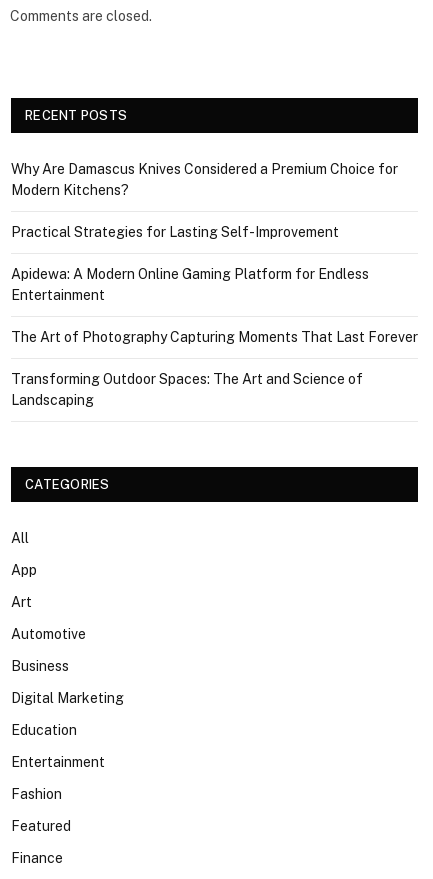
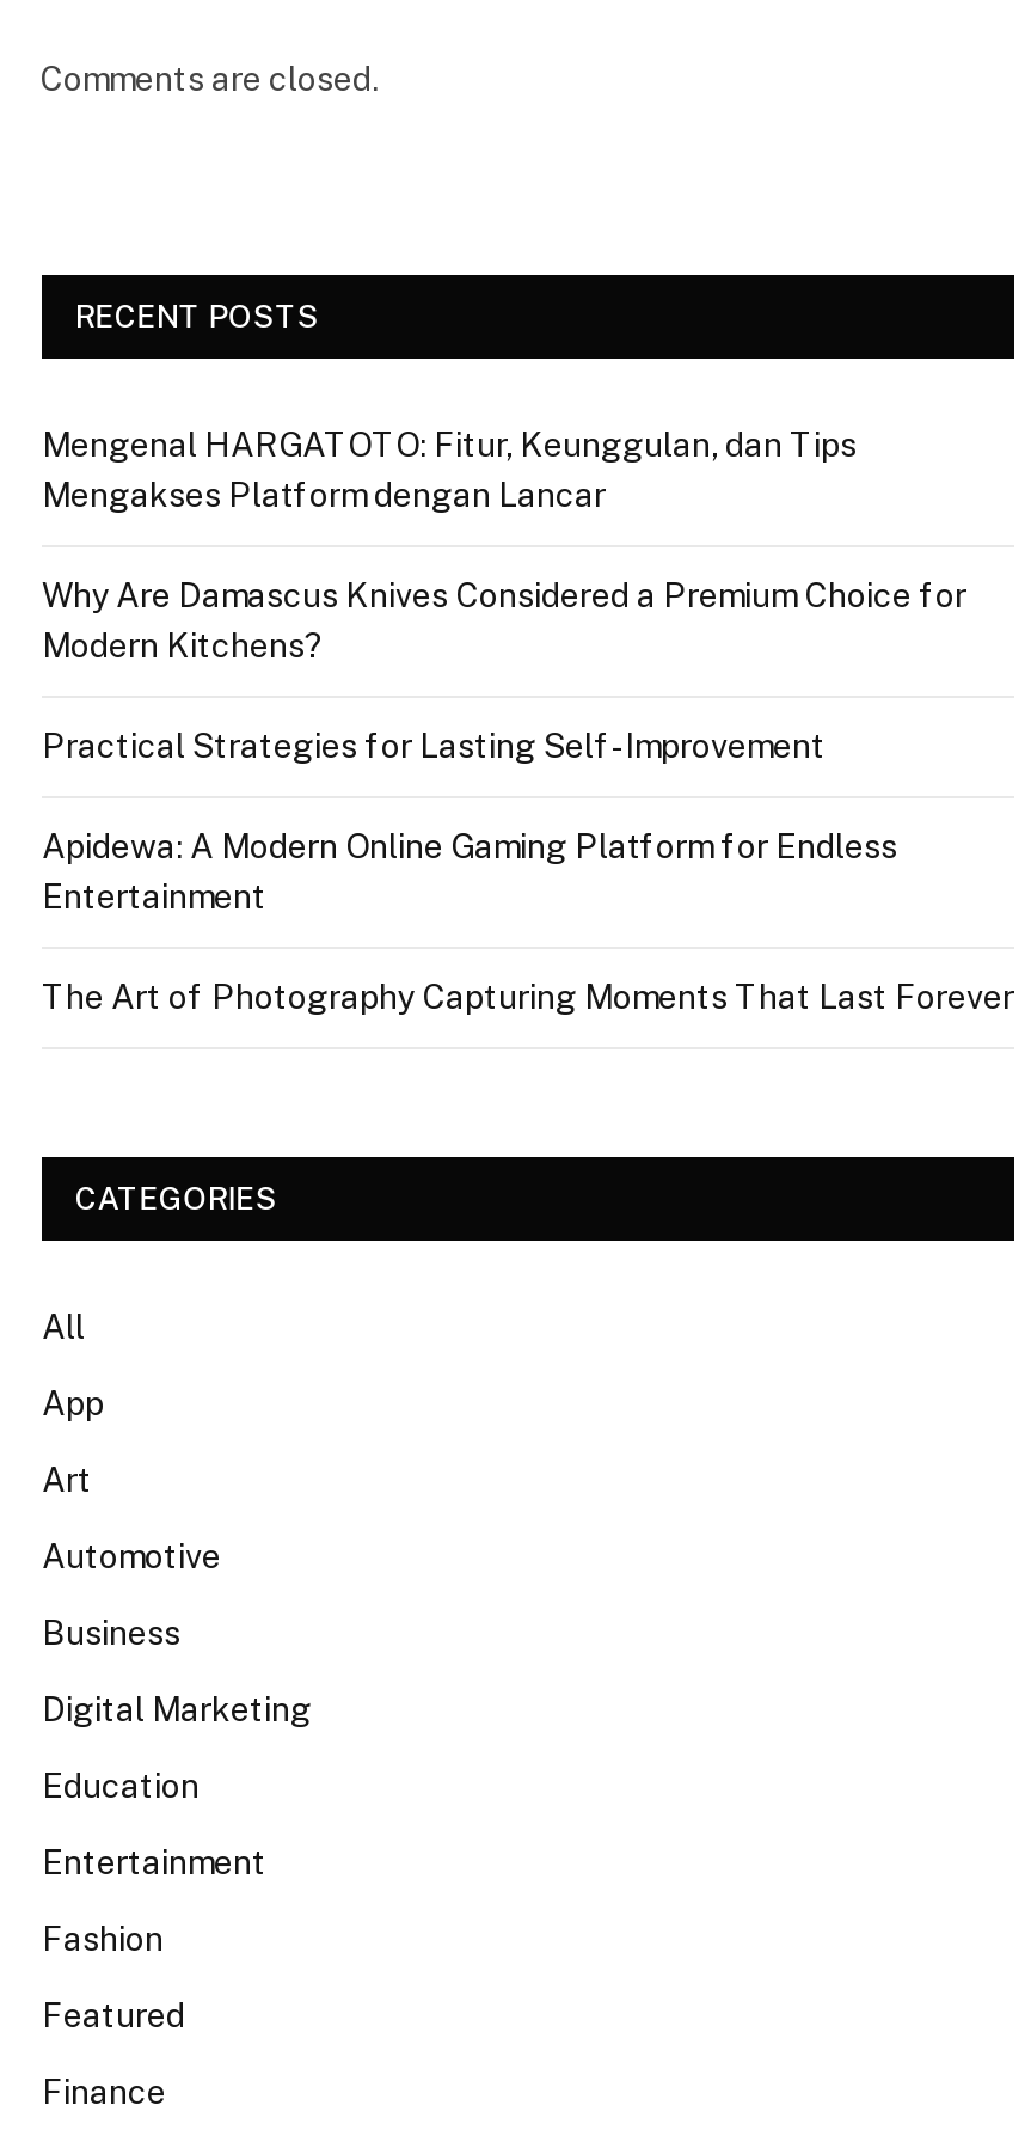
none -> [42,426,857,515] Mengenal HARGATOTO: Fitur, Keunggulan, dan Tips | Mengakses Platform dengan Lancar
moved [11,161,418,345] -> [42,577,1014,1017]: Why Are Damascus Knives Considered a Premium Choice for | Modern Kitchens? | Practical Strategies for Lasting Self-Improvement | Apidewa: A Modern Online Gaming Platform for Endless | Entertainment | The Art of Photography Capturing Moments That Last Forever
[11,371,363,408] Transforming Outdoor Spaces: The Art and Science of | Landscaping -> none

